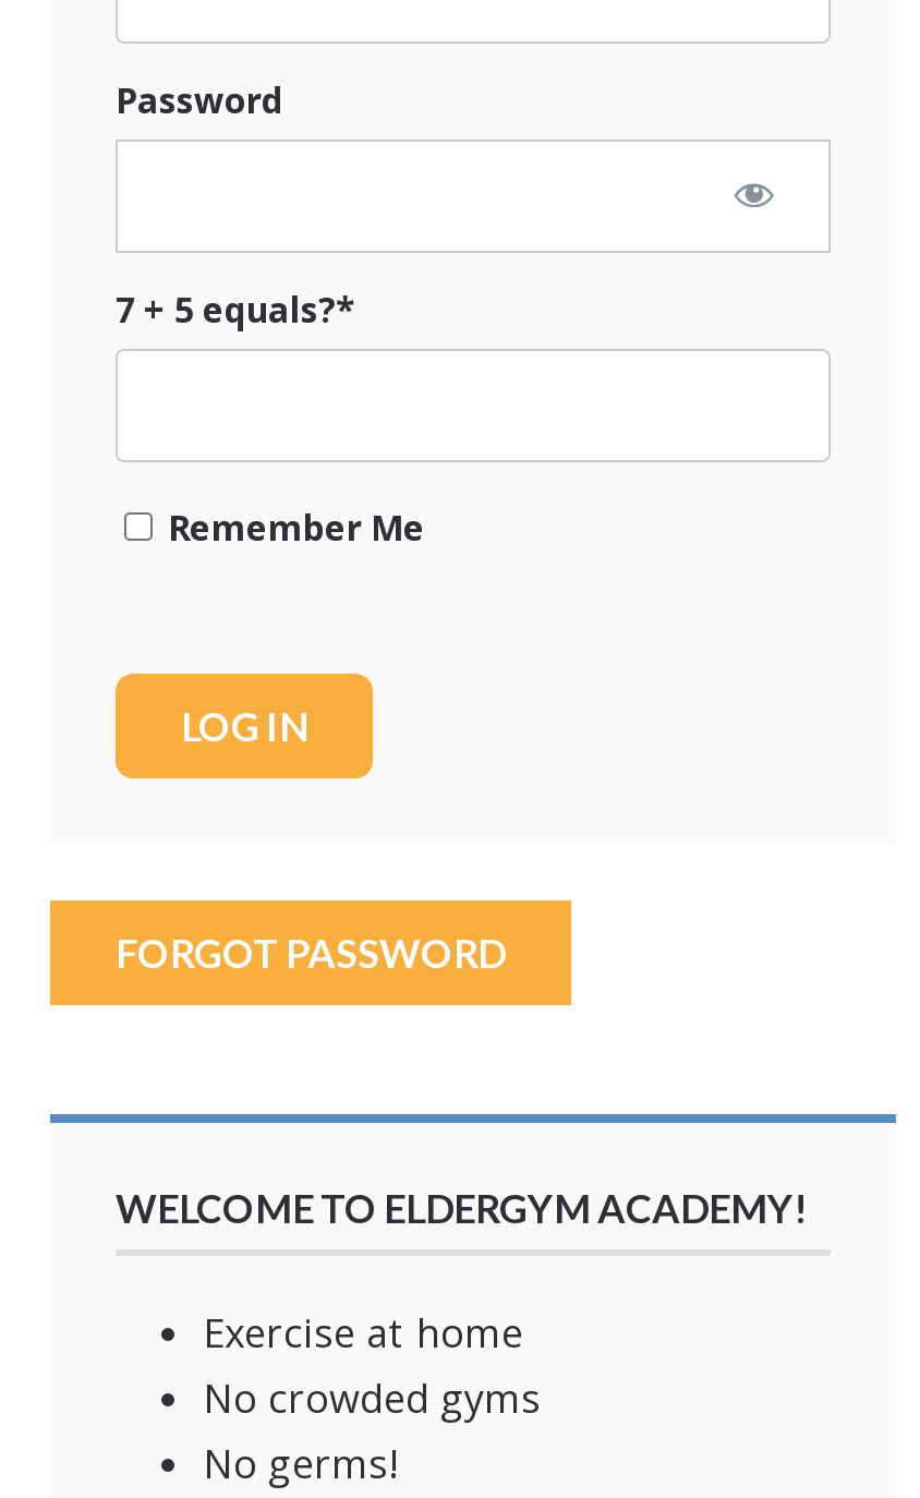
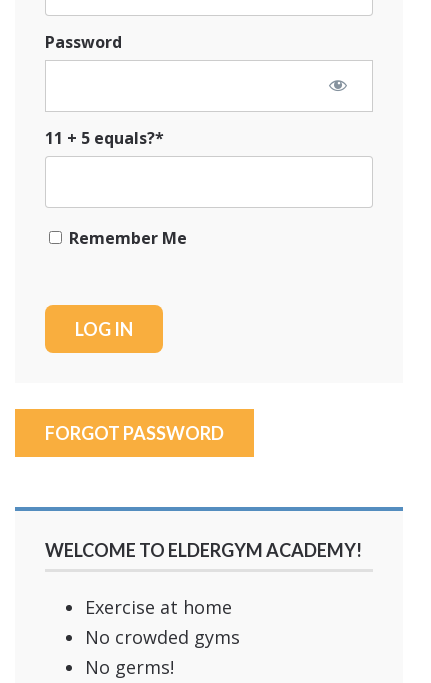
[116,285,355,333] 7 + 5 equals?* -> [45,127,164,149] 11 + 5 equals?*

